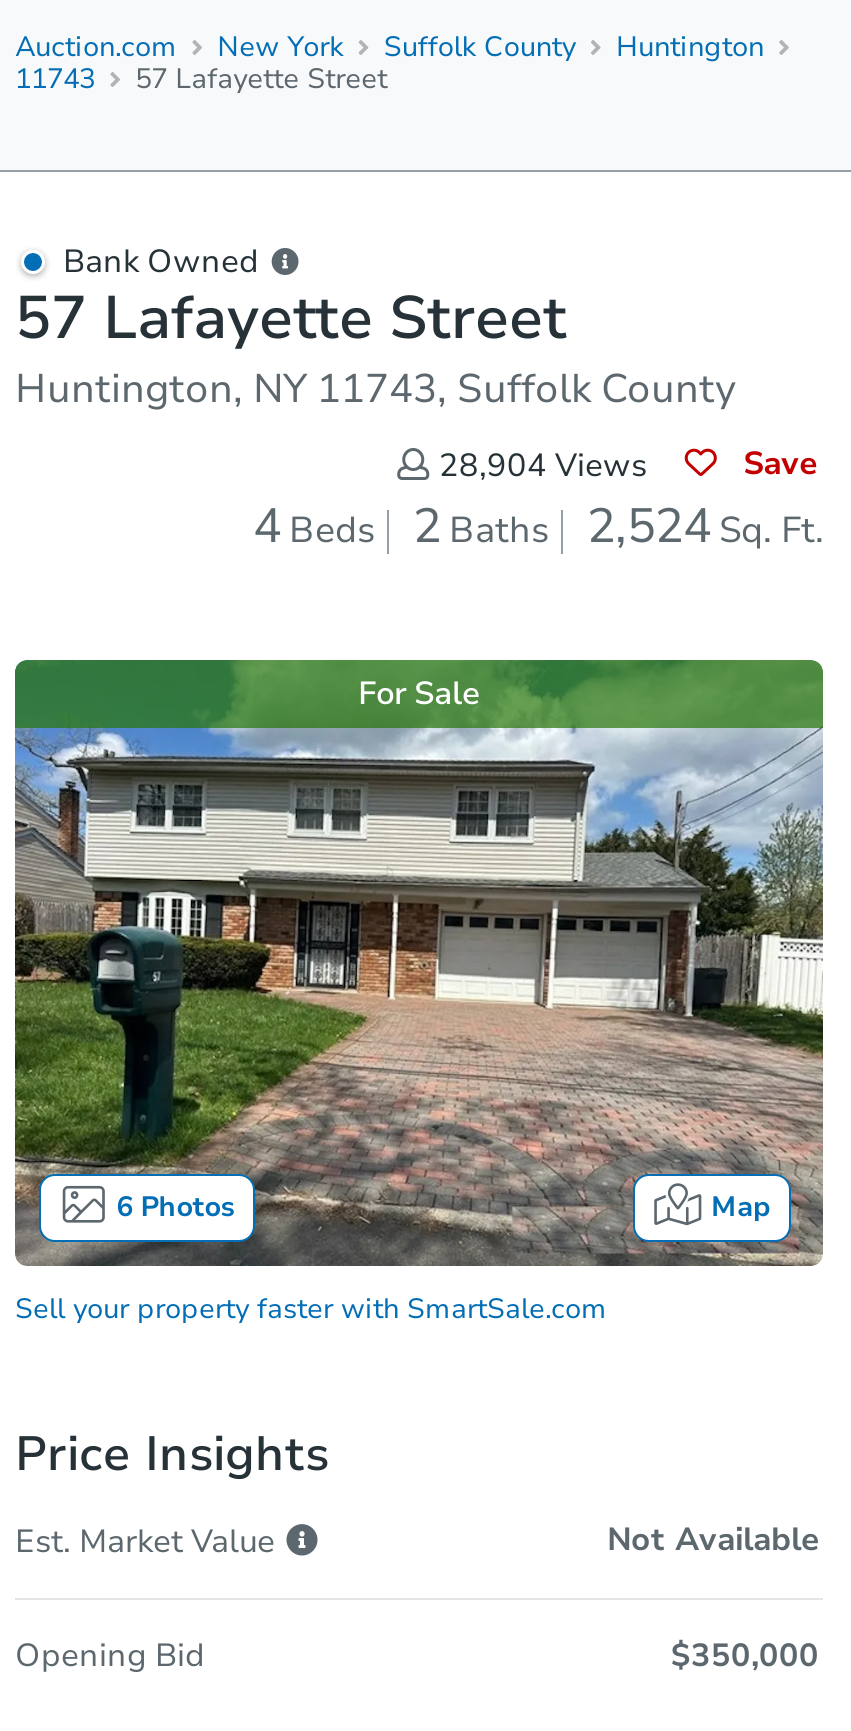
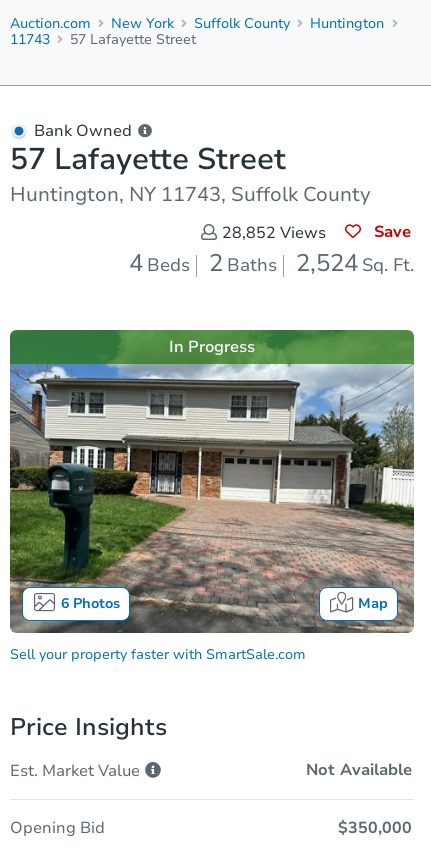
[439,443,647,487] 28,904 Views -> [222,221,326,243] 28,852 Views
[358,672,480,716] For Sale -> [169,336,255,358] In Progress

